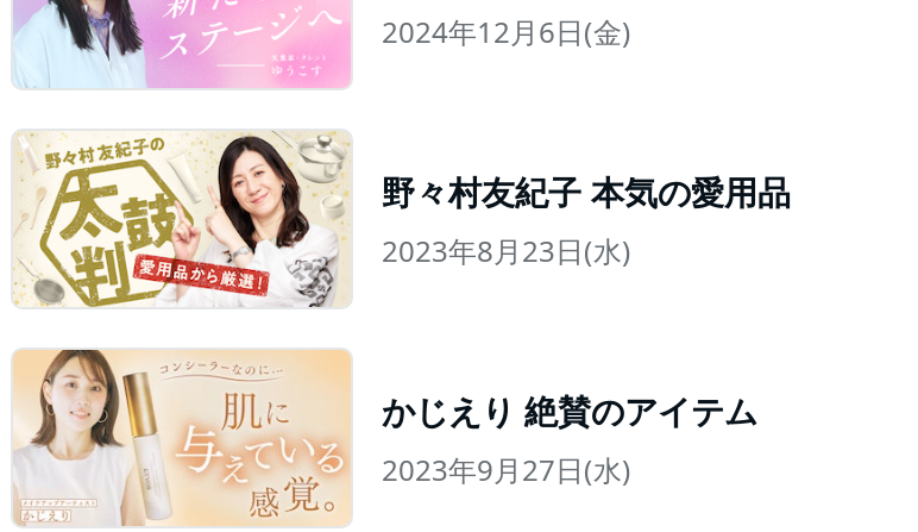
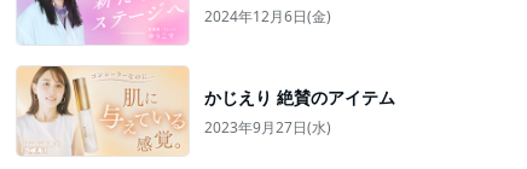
[18,131,791,309] [image] | 野々村友紀子 本気の愛用品 | 2023年8月23日(水) -> none

